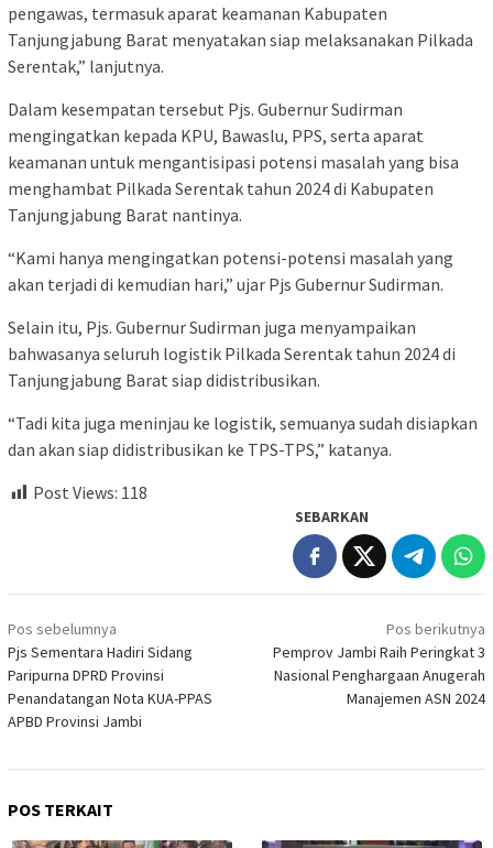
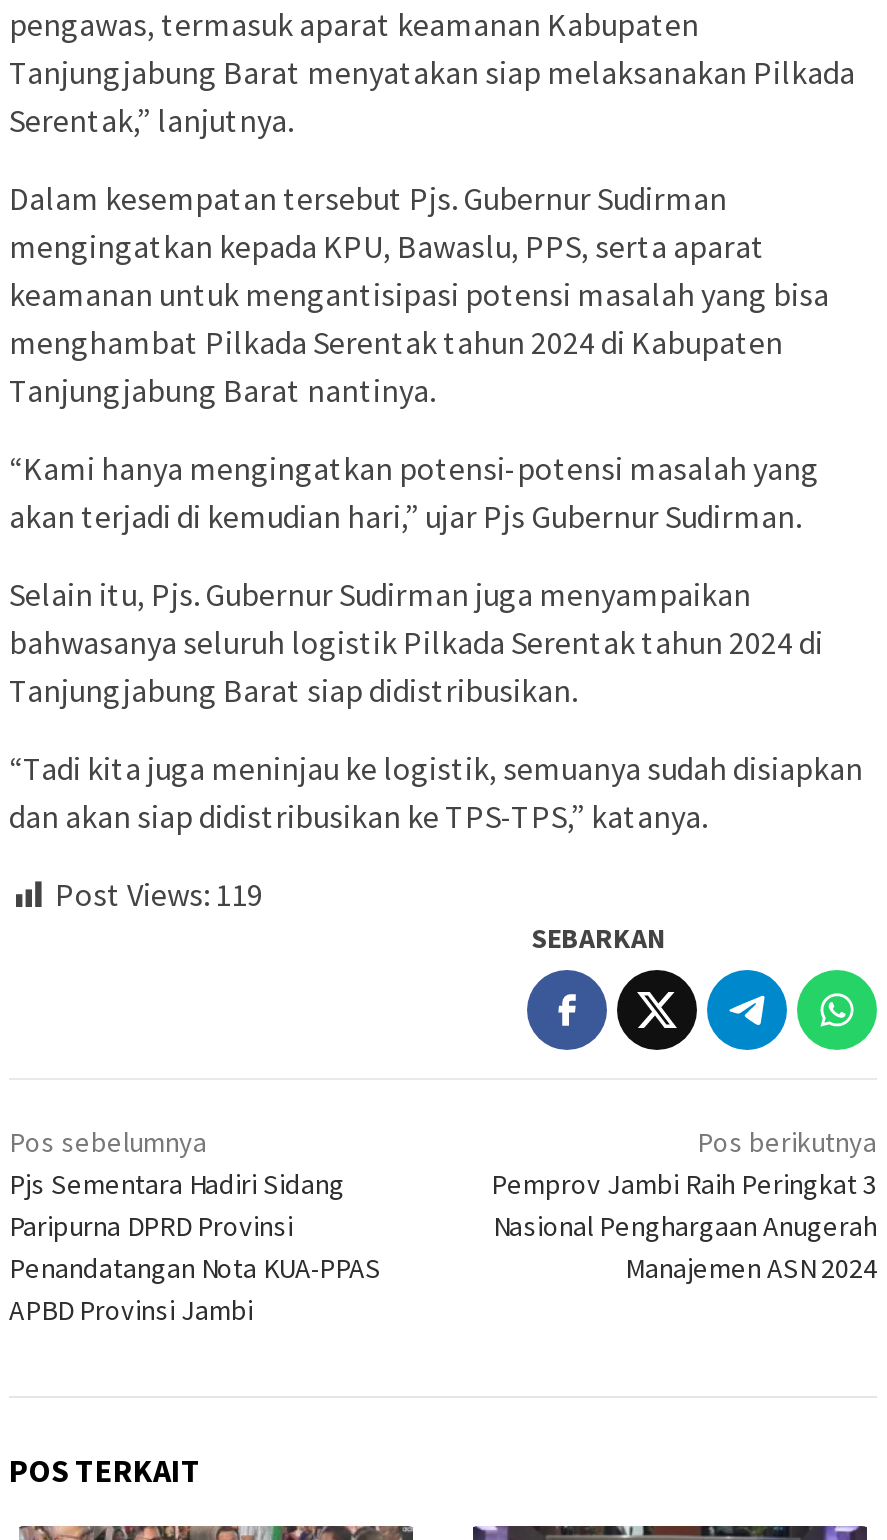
[33,482,147,504] Post Views: 118 -> [55,875,263,915] Post Views: 119

